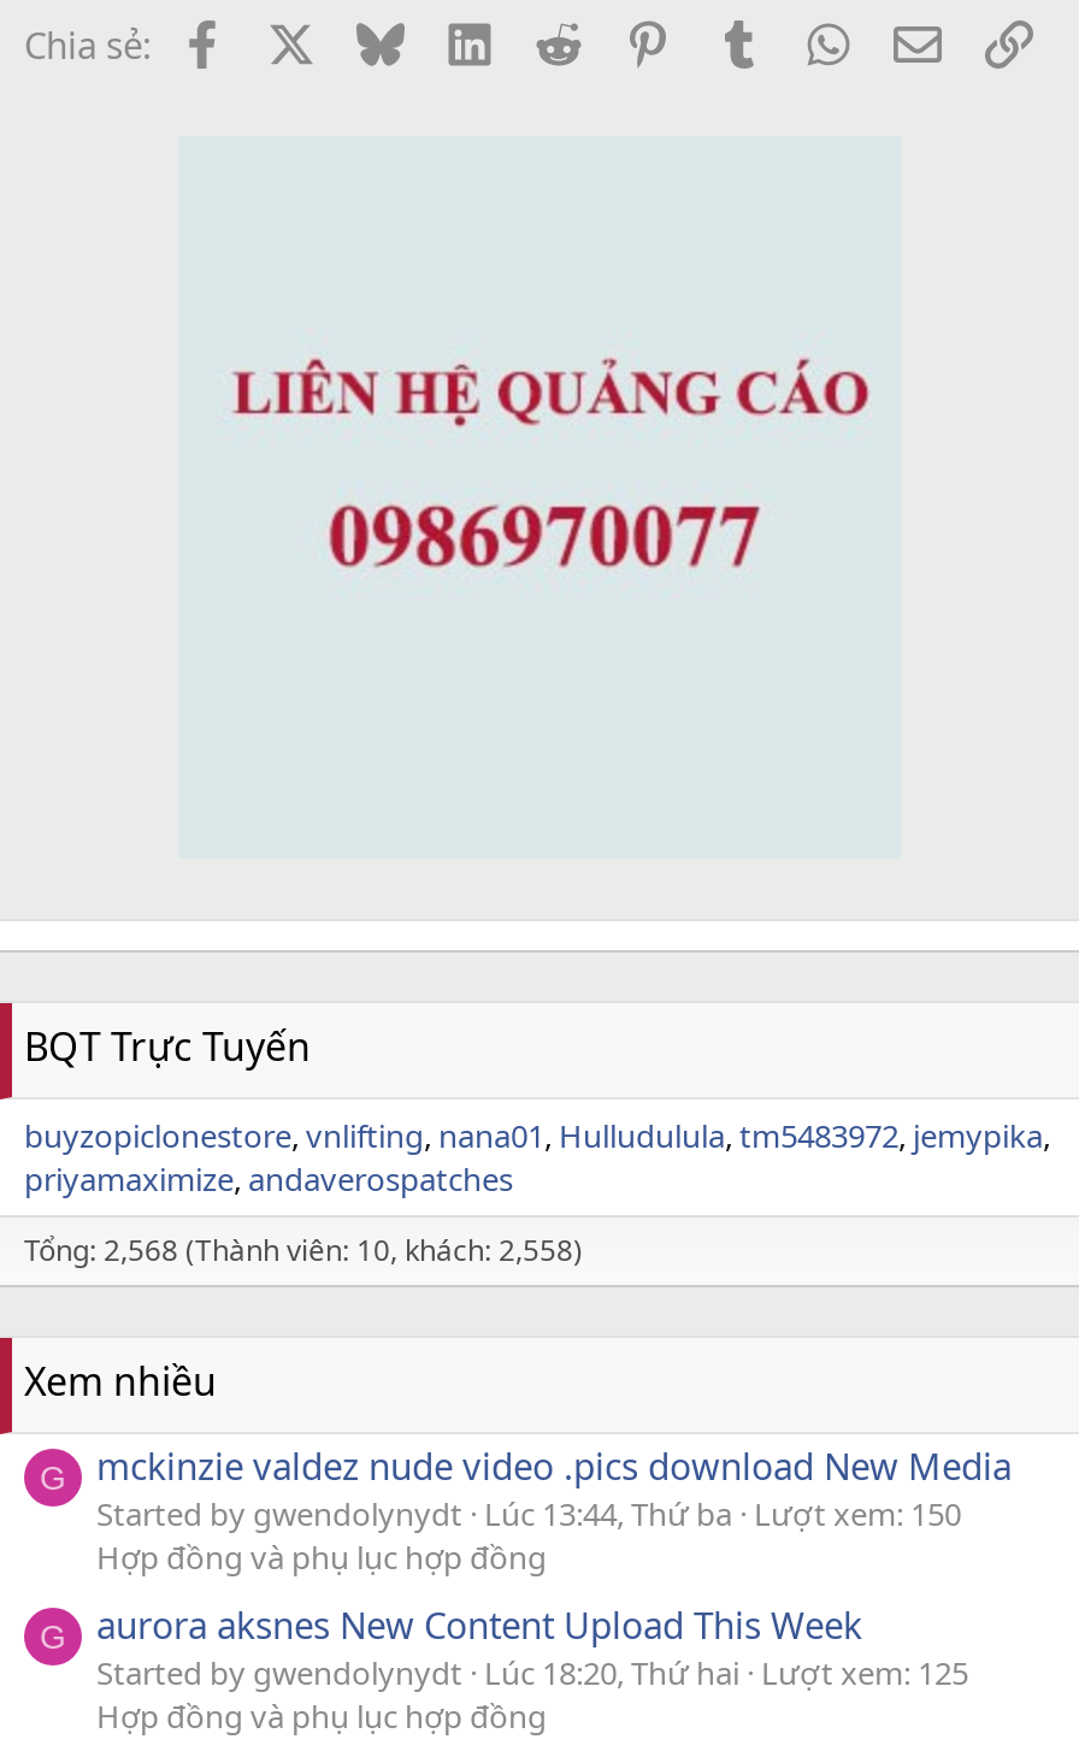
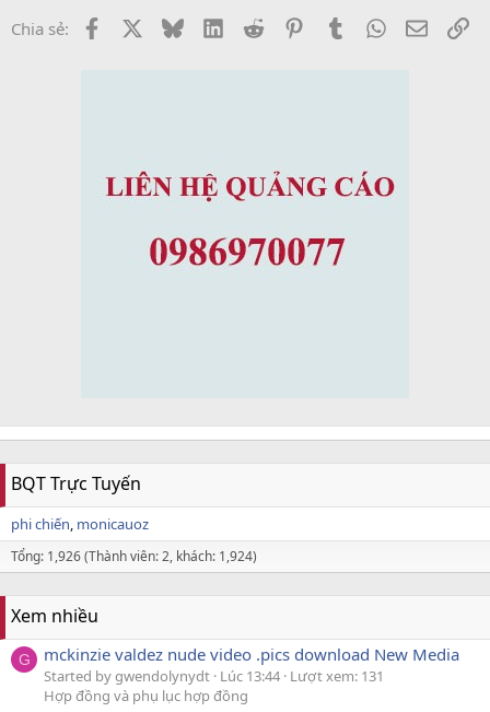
[24,1113,1043,1199] buyzopiclonestore vnlifting nana01 Hulludulula tm5483972 jemypika | priyamaximize andaverospatches -> [11,513,149,533] phi chiến monicauoz
[24,1228,583,1269] Tổng: 2,568 (Thành viên: 10, khách: 2,558) -> [11,546,257,565] Tổng: 1,926 (Thành viên: 2, khách: 1,924)
[40,1492,968,1695] Started by gwendolynydt Lúc 13:44, Thứ ba Lượt xem: 150 | Hợp đồng và phụ lục hợp đồng | G | aurora aksnes New Content Upload This Week | Started by gwendolynydt Lúc 18:20, Thứ hai Lượt xem: 125 -> [44,666,384,686] Started by gwendolynydt Lúc 13:44 Lượt xem: 131

